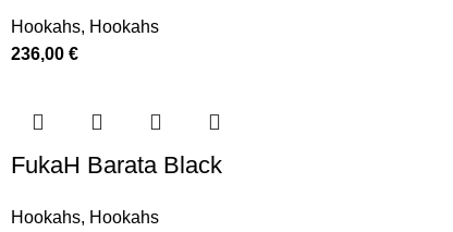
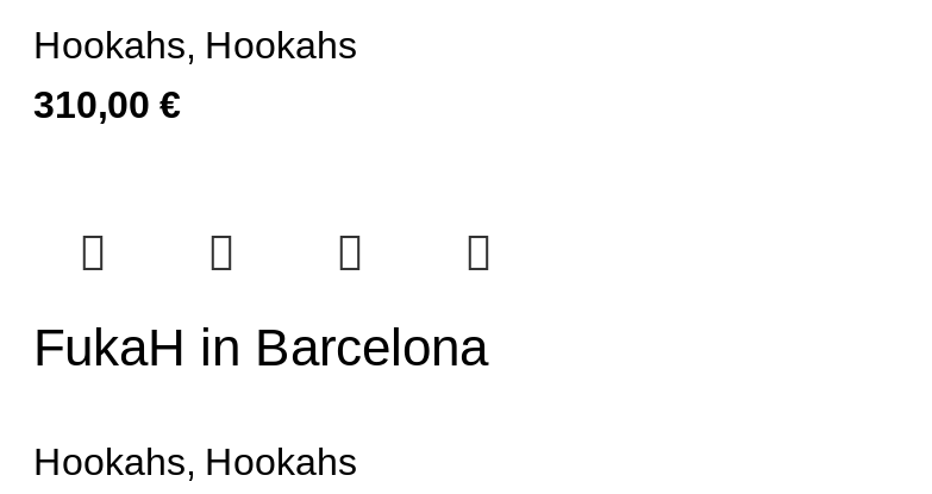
[11,45,78,63] 236,00 € -> [33,84,181,125] 310,00 €
[11,151,222,179] FukaH Barata Black -> [33,318,488,377] FukaH in Barcelona

